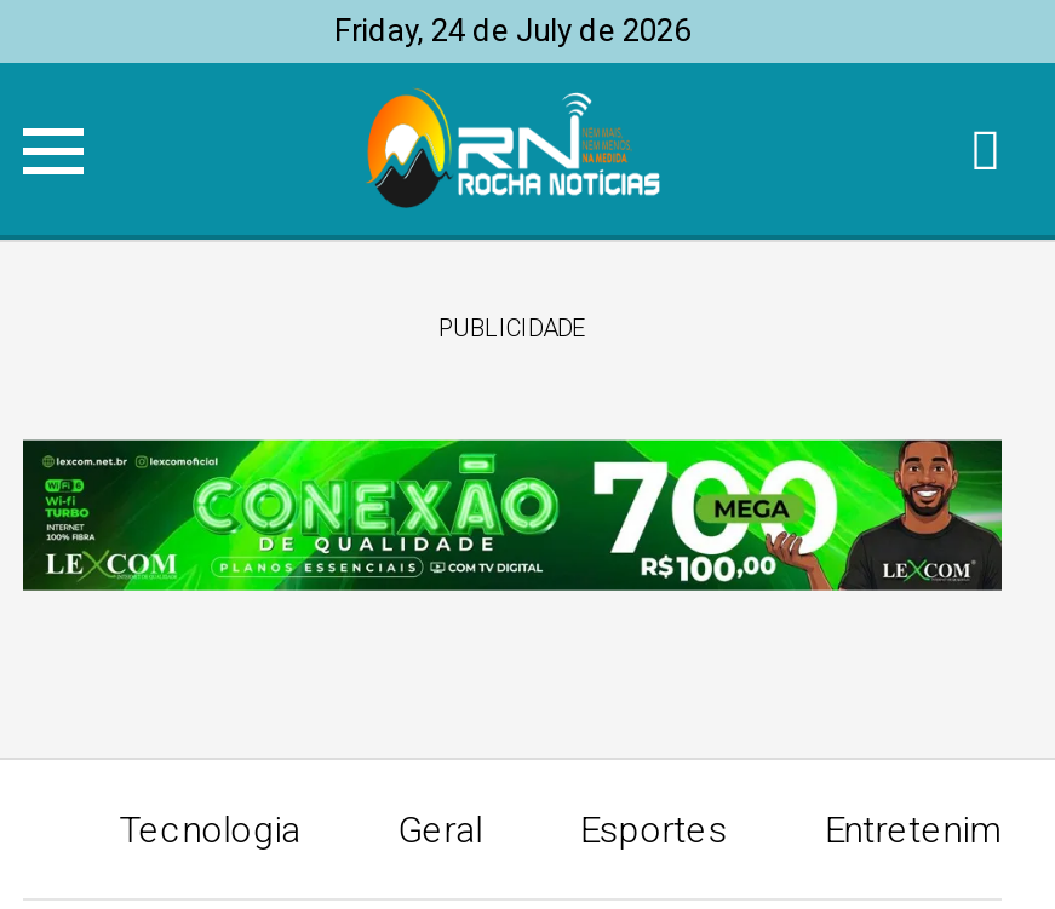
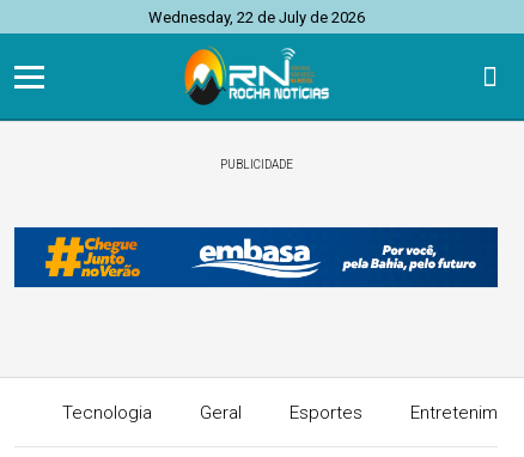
[334,12,690,48] Friday, 24 de July de 2026 -> [148,8,364,26] Wednesday, 22 de July de 2026
[21,438,1004,593] [image] -> [13,220,499,294] [image]

